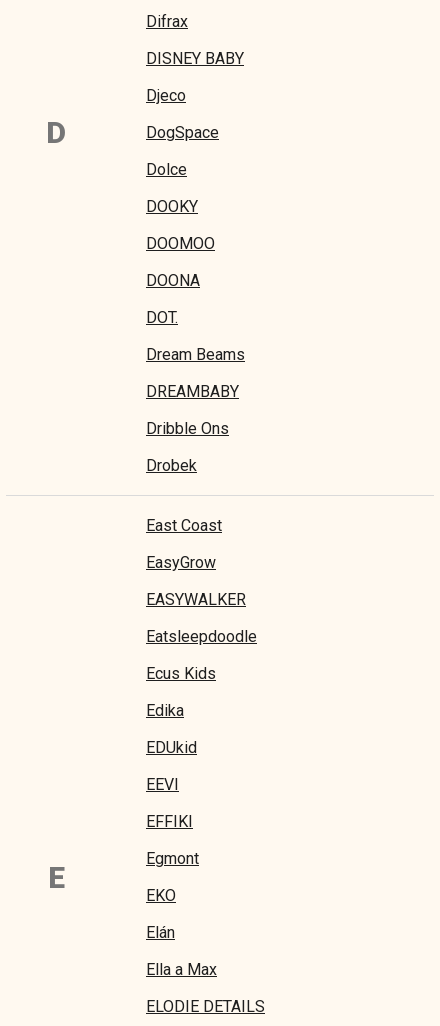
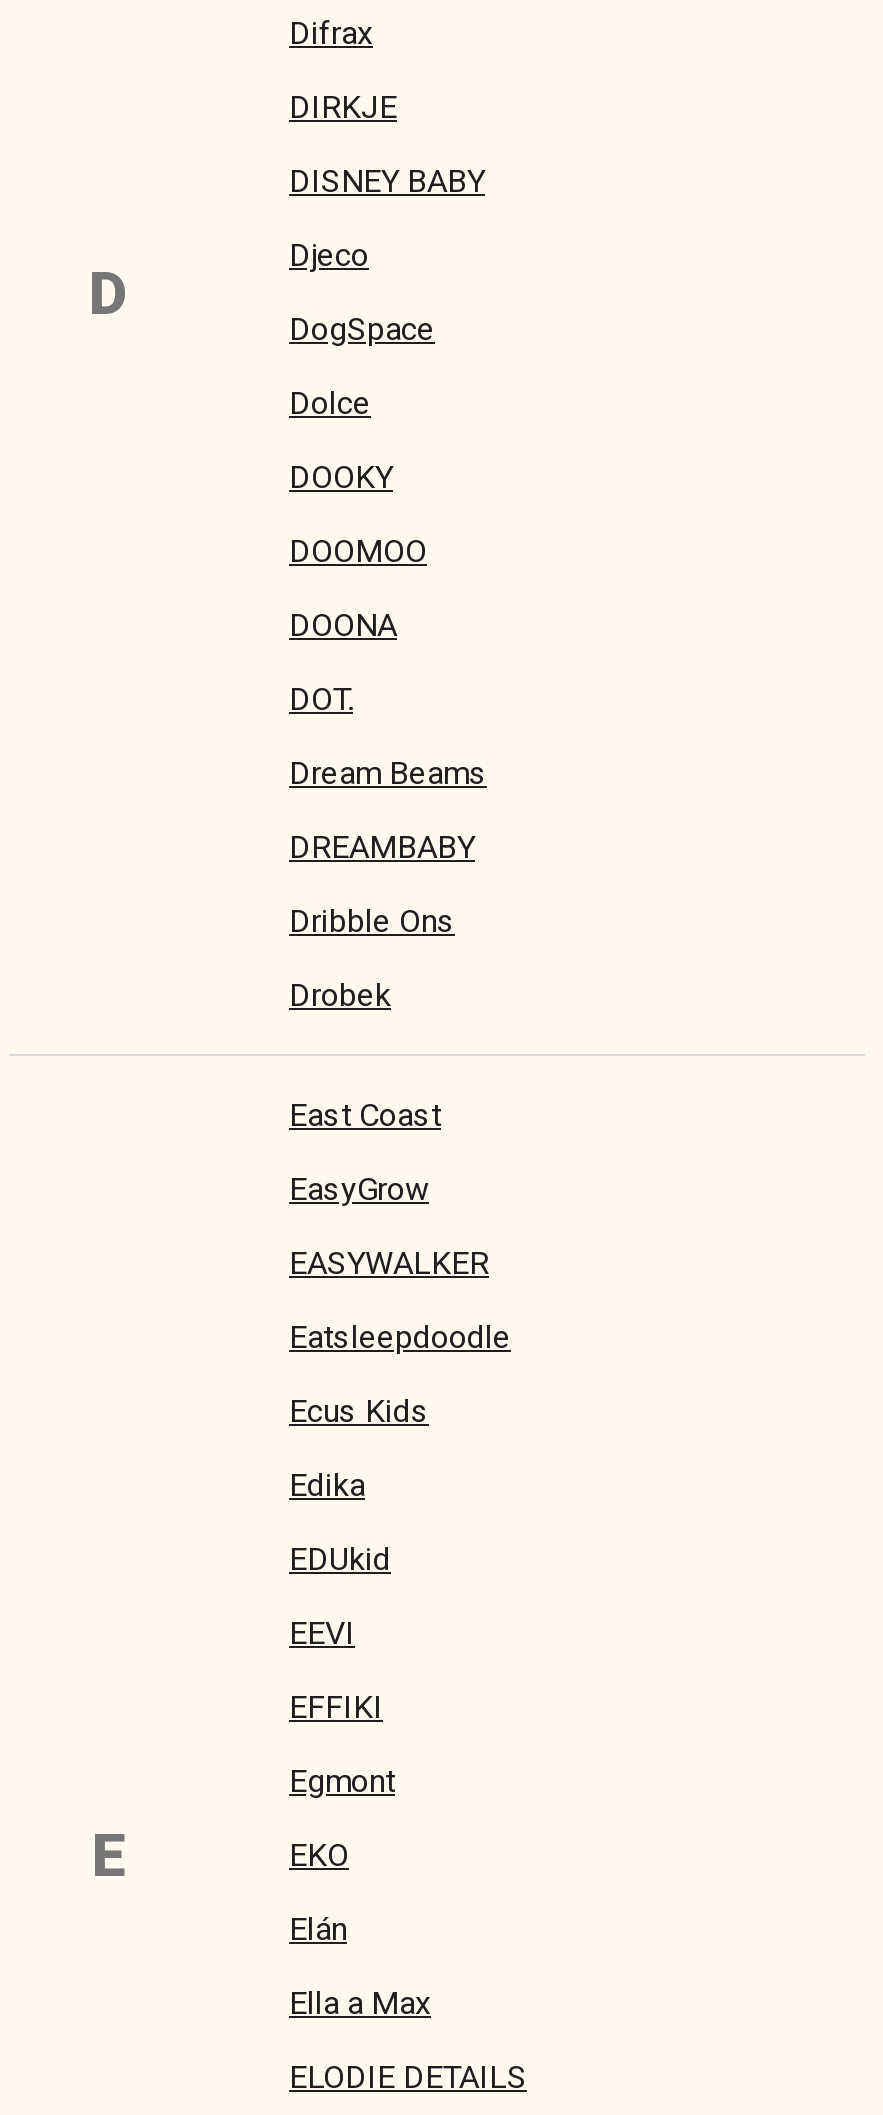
none -> [289,89,397,127] DIRKJE
moved [47,860,64,895] -> [92,1821,126,1891]: E

